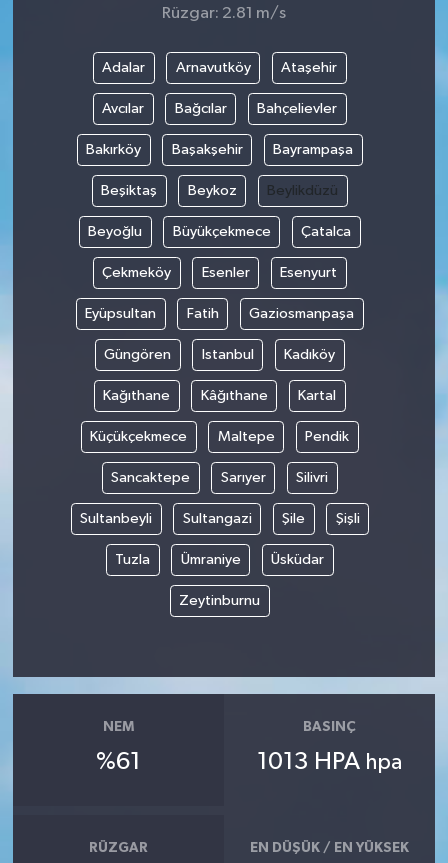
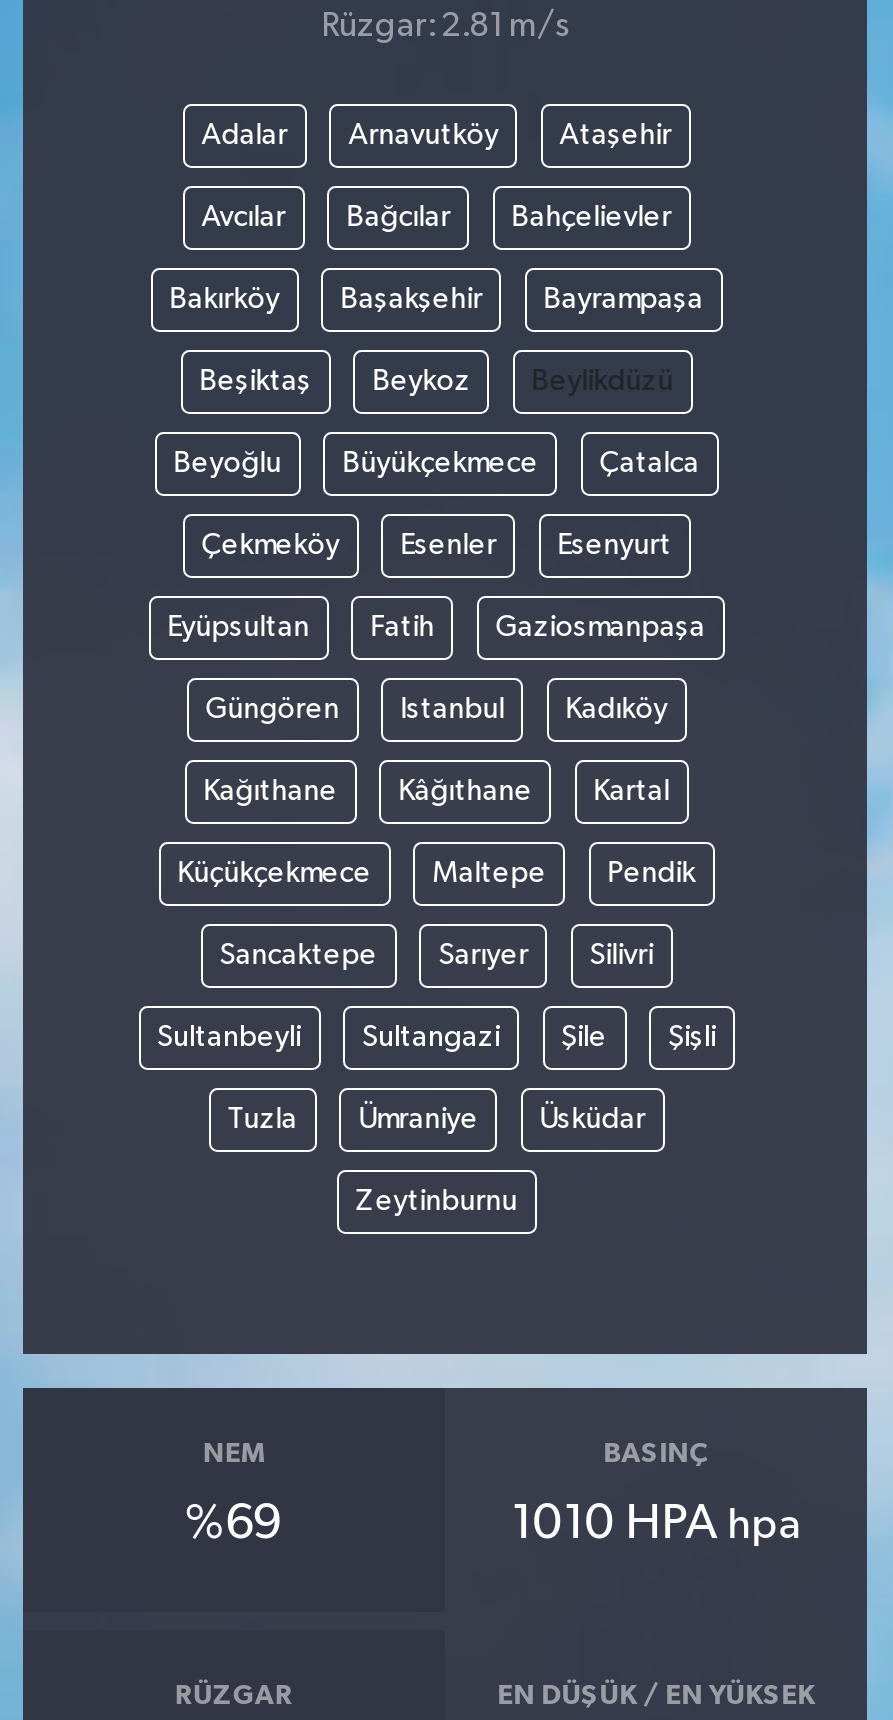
[96,750,141,774] %61 -> [185,1500,283,1548] %69
[257,750,402,774] 1013 HPA hpa -> [511,1500,801,1548] 1010 HPA hpa

